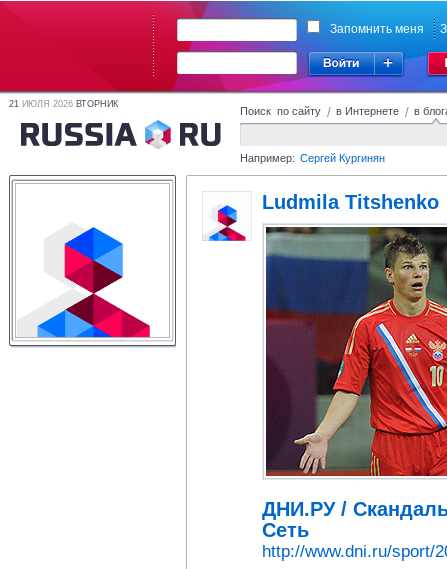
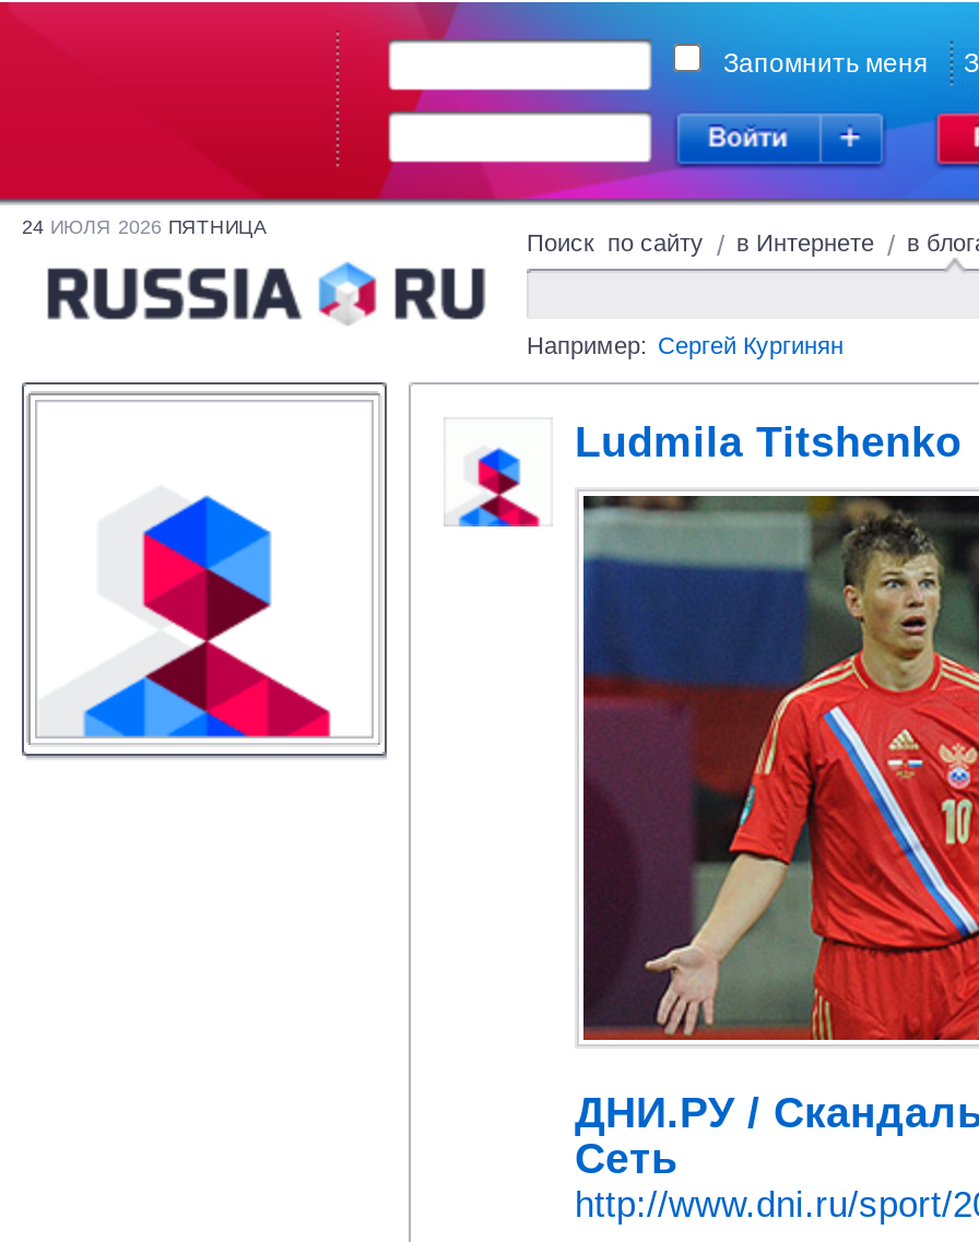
[9,99,118,109] 21 ИЮЛЯ 2026 ВТОРНИК -> [22,216,267,238] 24 ИЮЛЯ 2026 ПЯТНИЦА

